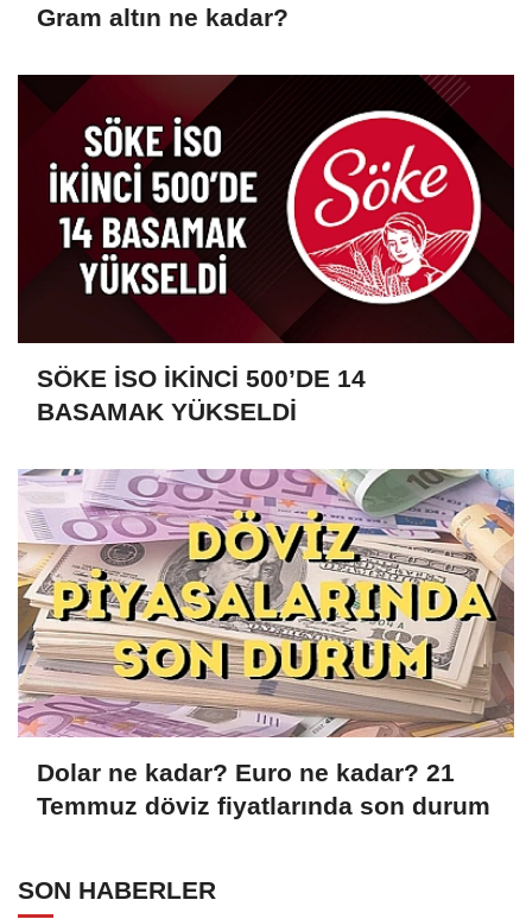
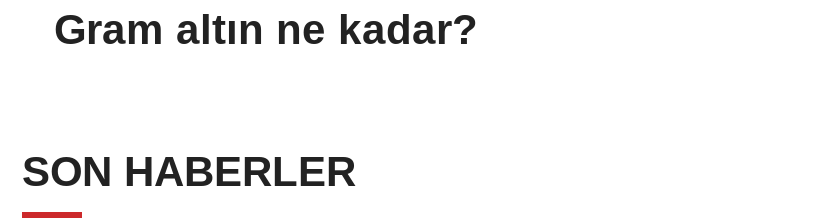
[17,74,515,425] [image] | SÖKE İSO İKİNCİ 500’DE 14 | BASAMAK YÜKSELDİ -> none
[17,468,515,820] [image] | Dolar ne kadar? Euro ne kadar? 21 | Temmuz döviz fiyatlarında son durum -> none

